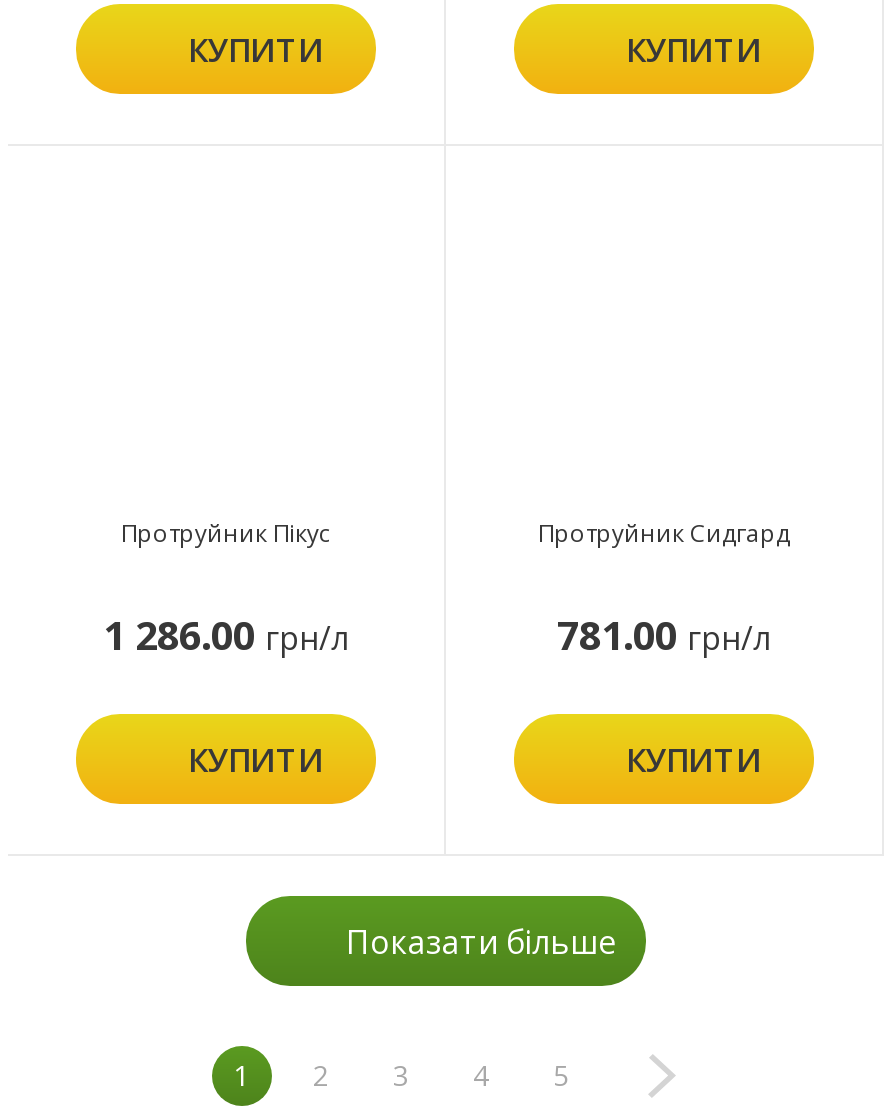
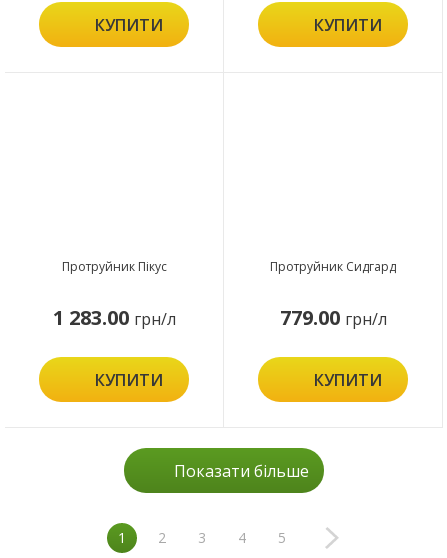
[103,609,349,663] 1 286.00 грн/л -> [52,304,175,331] 1 283.00 грн/л
[557,609,771,663] 781.00 грн/л -> [279,304,386,331] 779.00 грн/л

